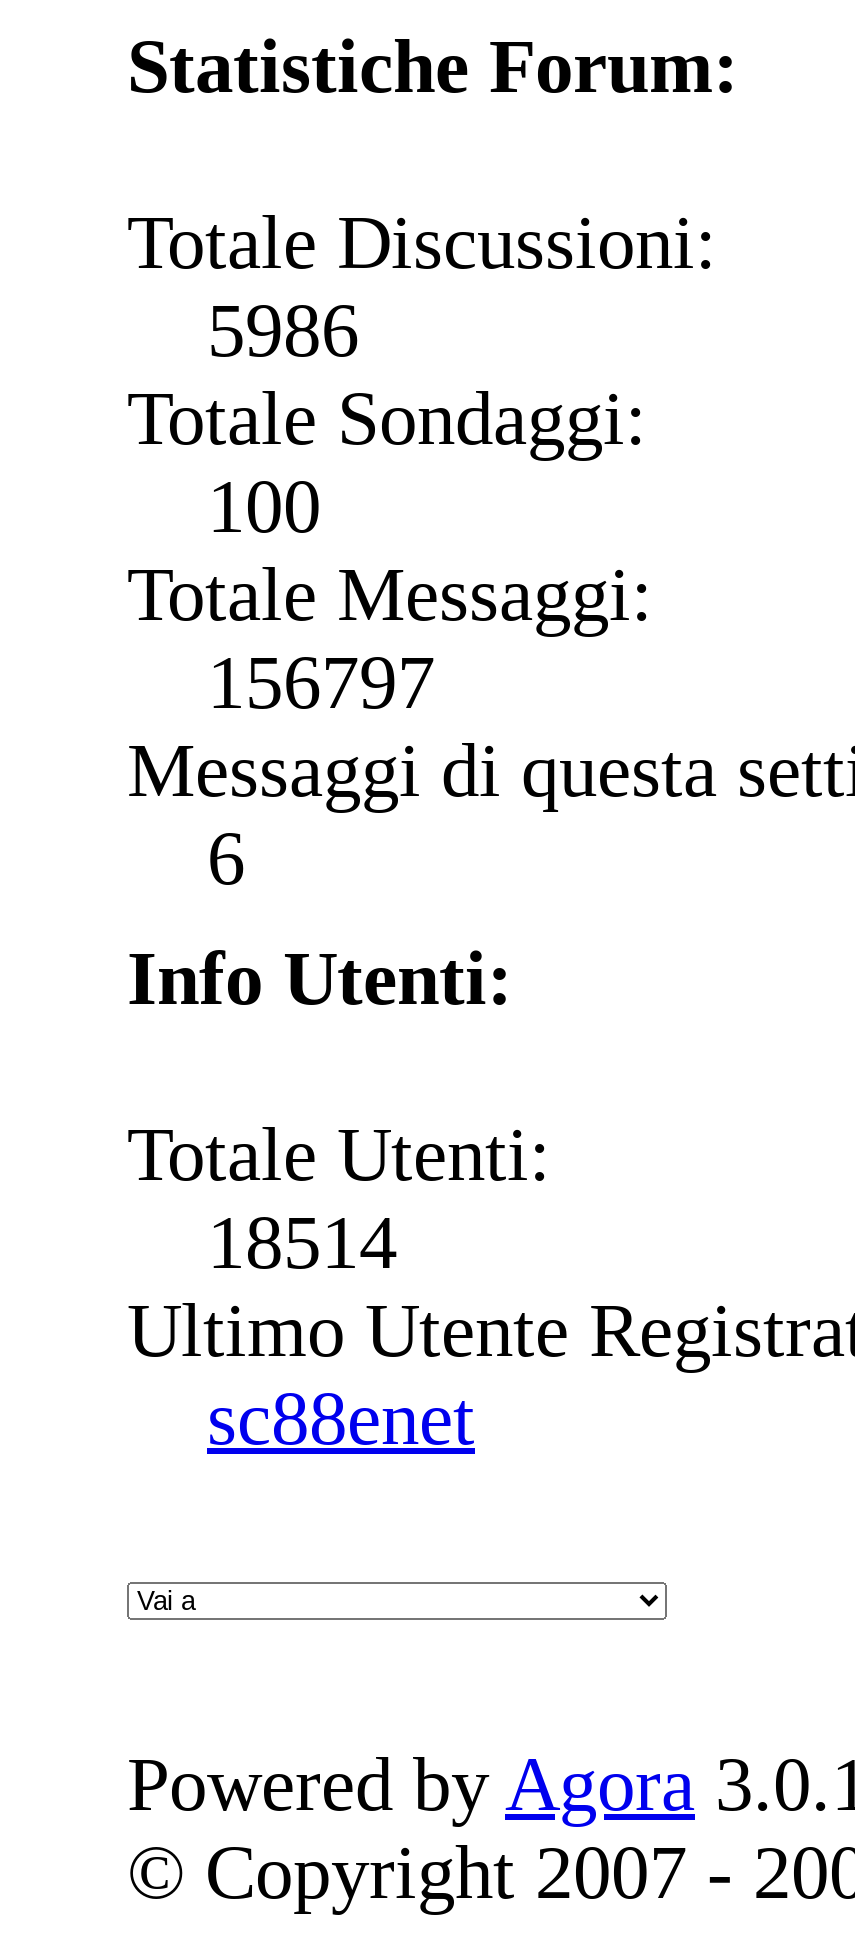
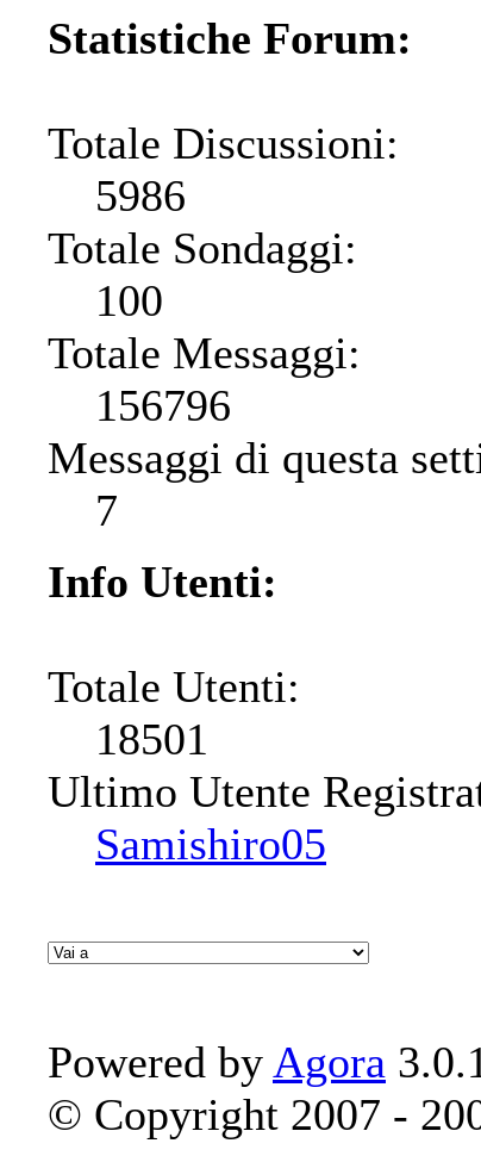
[207,639,435,723] 156797 -> [95,380,231,430] 156796
[207,815,245,899] 6 -> [95,485,118,535] 7
[207,1199,397,1283] 18514 -> [95,714,208,764] 18501
[207,1375,475,1459] sc88enet -> [95,818,326,868] Samishiro05

